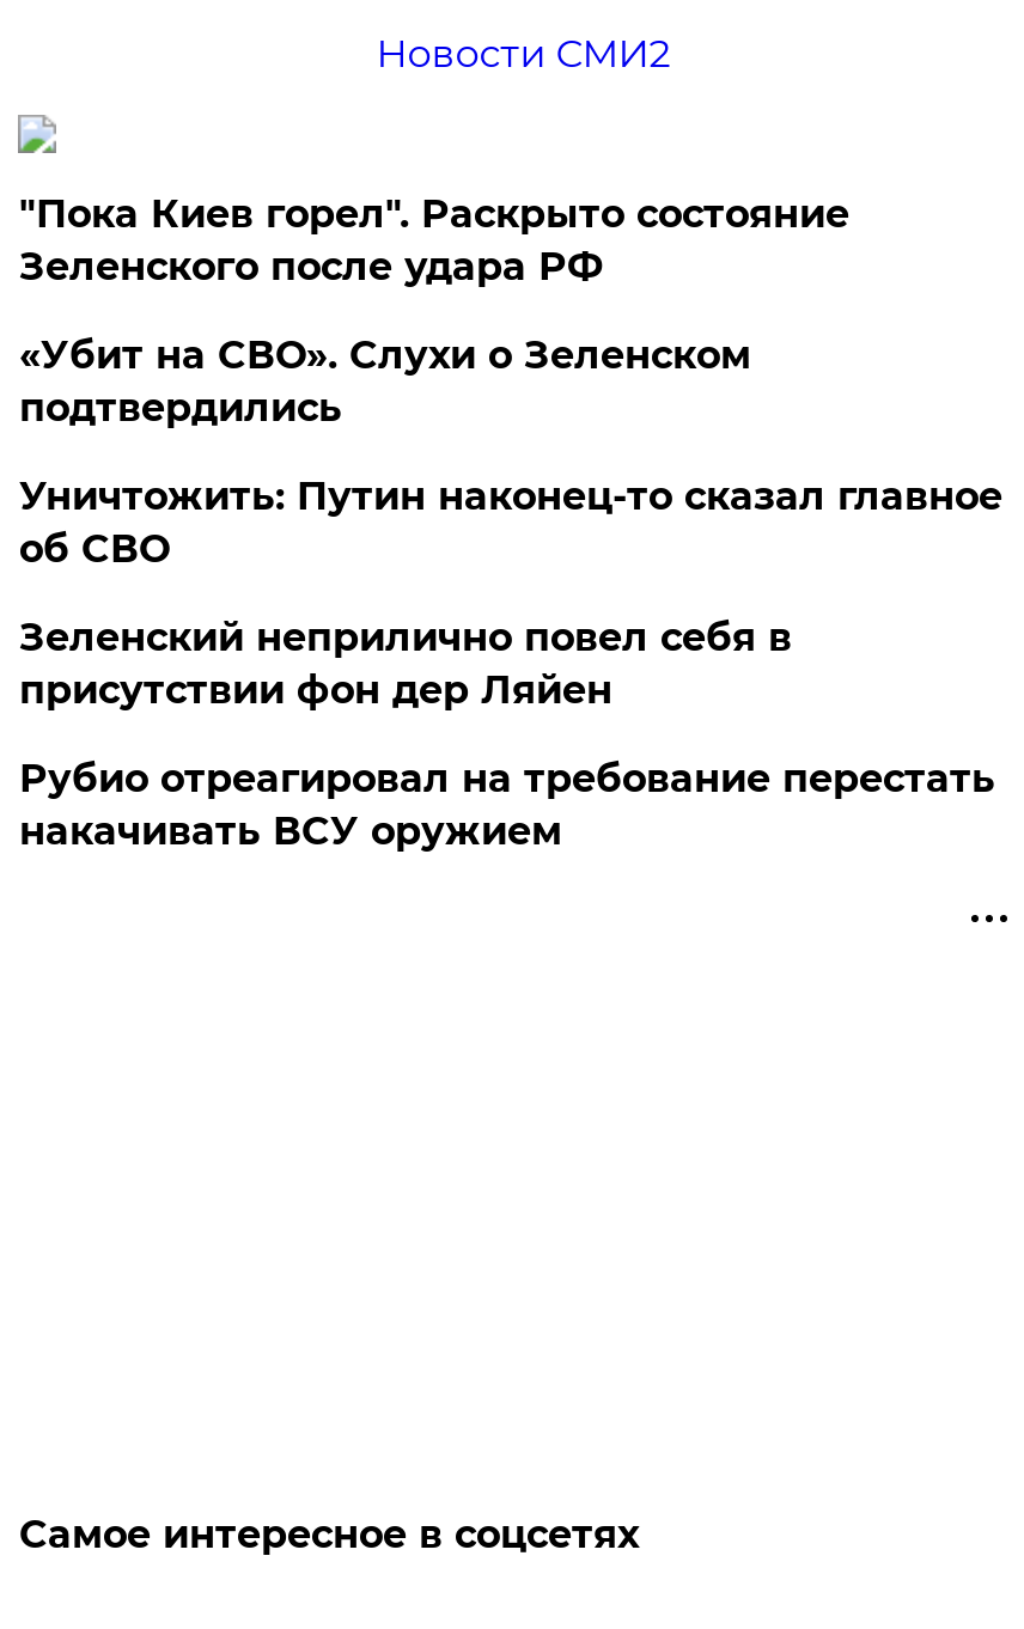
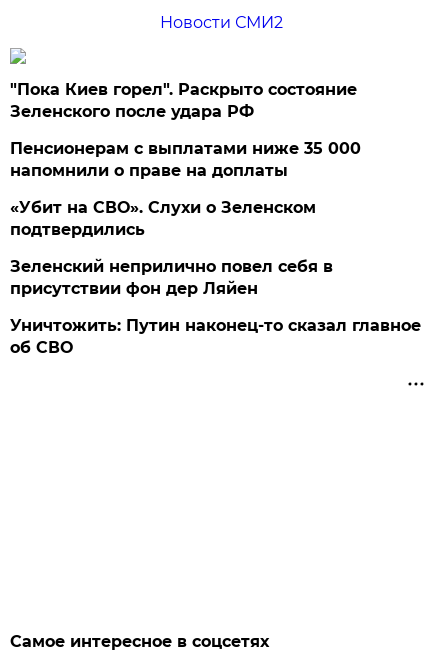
none -> [10,139,361,180] Пенсионерам с выплатами ниже 35 000 | напомнили о праве на доплаты
moved [19,332,751,431] -> [10,198,316,239]: «Убит на СВО». Слухи о Зеленском | подтвердились
moved [19,474,1002,572] -> [10,316,421,357]: Уничтожить: Путин наконец-то сказал главное | об СВО
[19,756,995,854] Рубио отреагировал на требование перестать | накачивать ВСУ оружием -> none

